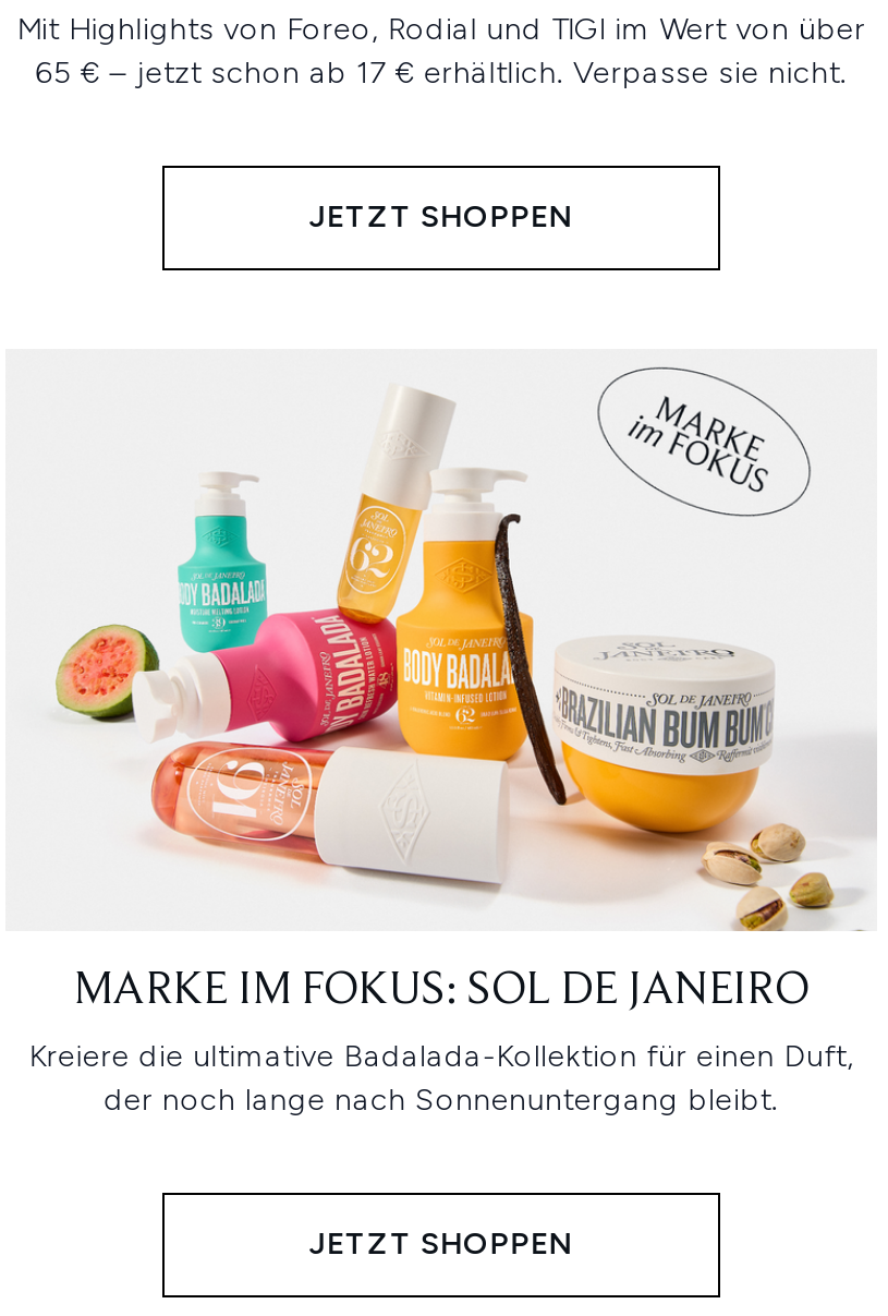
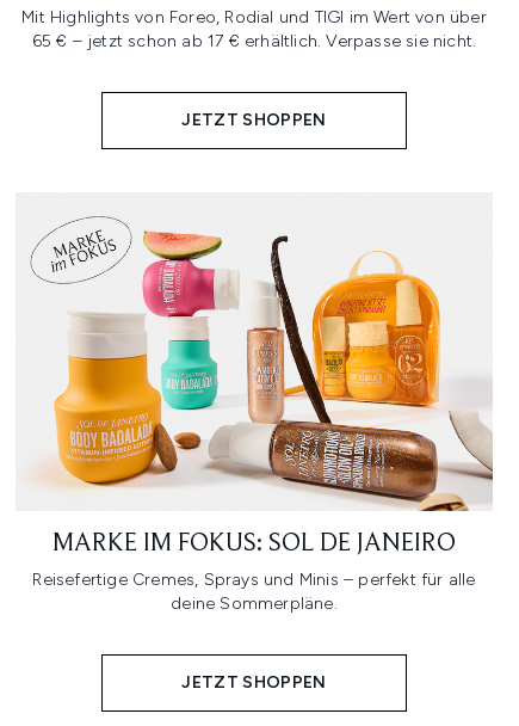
[51,366,877,933] [image] -> [31,216,494,512] [image]
[29,1037,854,1118] Kreiere die ultimative Badalada-Kollektion für einen Duft, | der noch lange nach Sonnenuntergang bleibt. -> [33,569,476,613] Reisefertige Cremes, Sprays und Minis – perfekt für alle | deine Sommerpläne.

